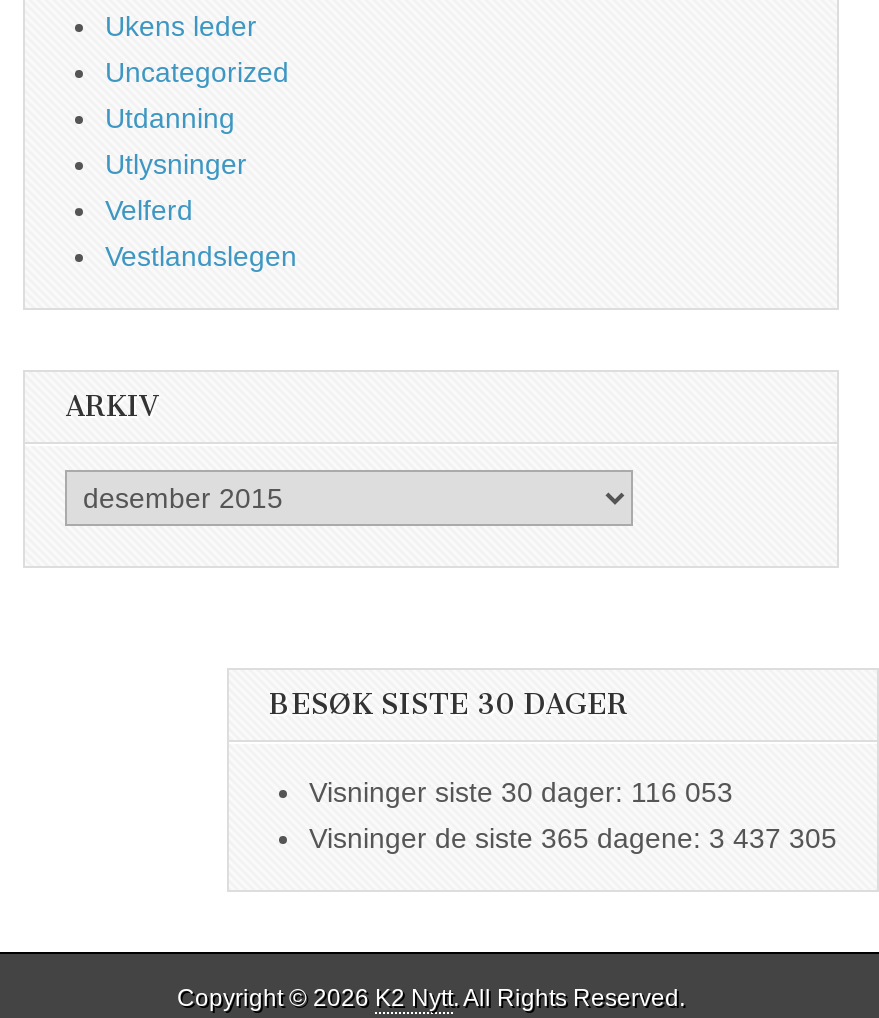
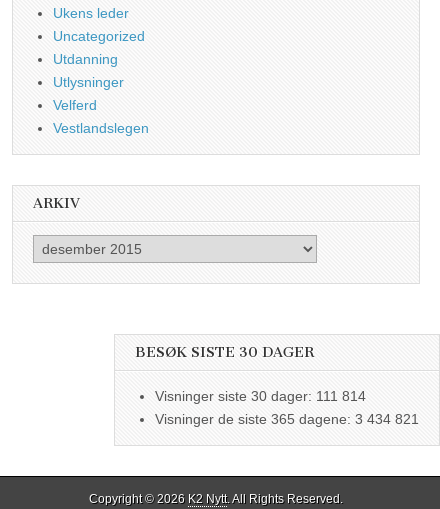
[309,776,733,808] Visninger siste 30 dager: 116 053 -> [155,388,366,404] Visninger siste 30 dager: 111 814
[309,822,837,854] Visninger de siste 365 dagene: 3 437 305 -> [155,411,419,427] Visninger de siste 365 dagene: 3 434 821

